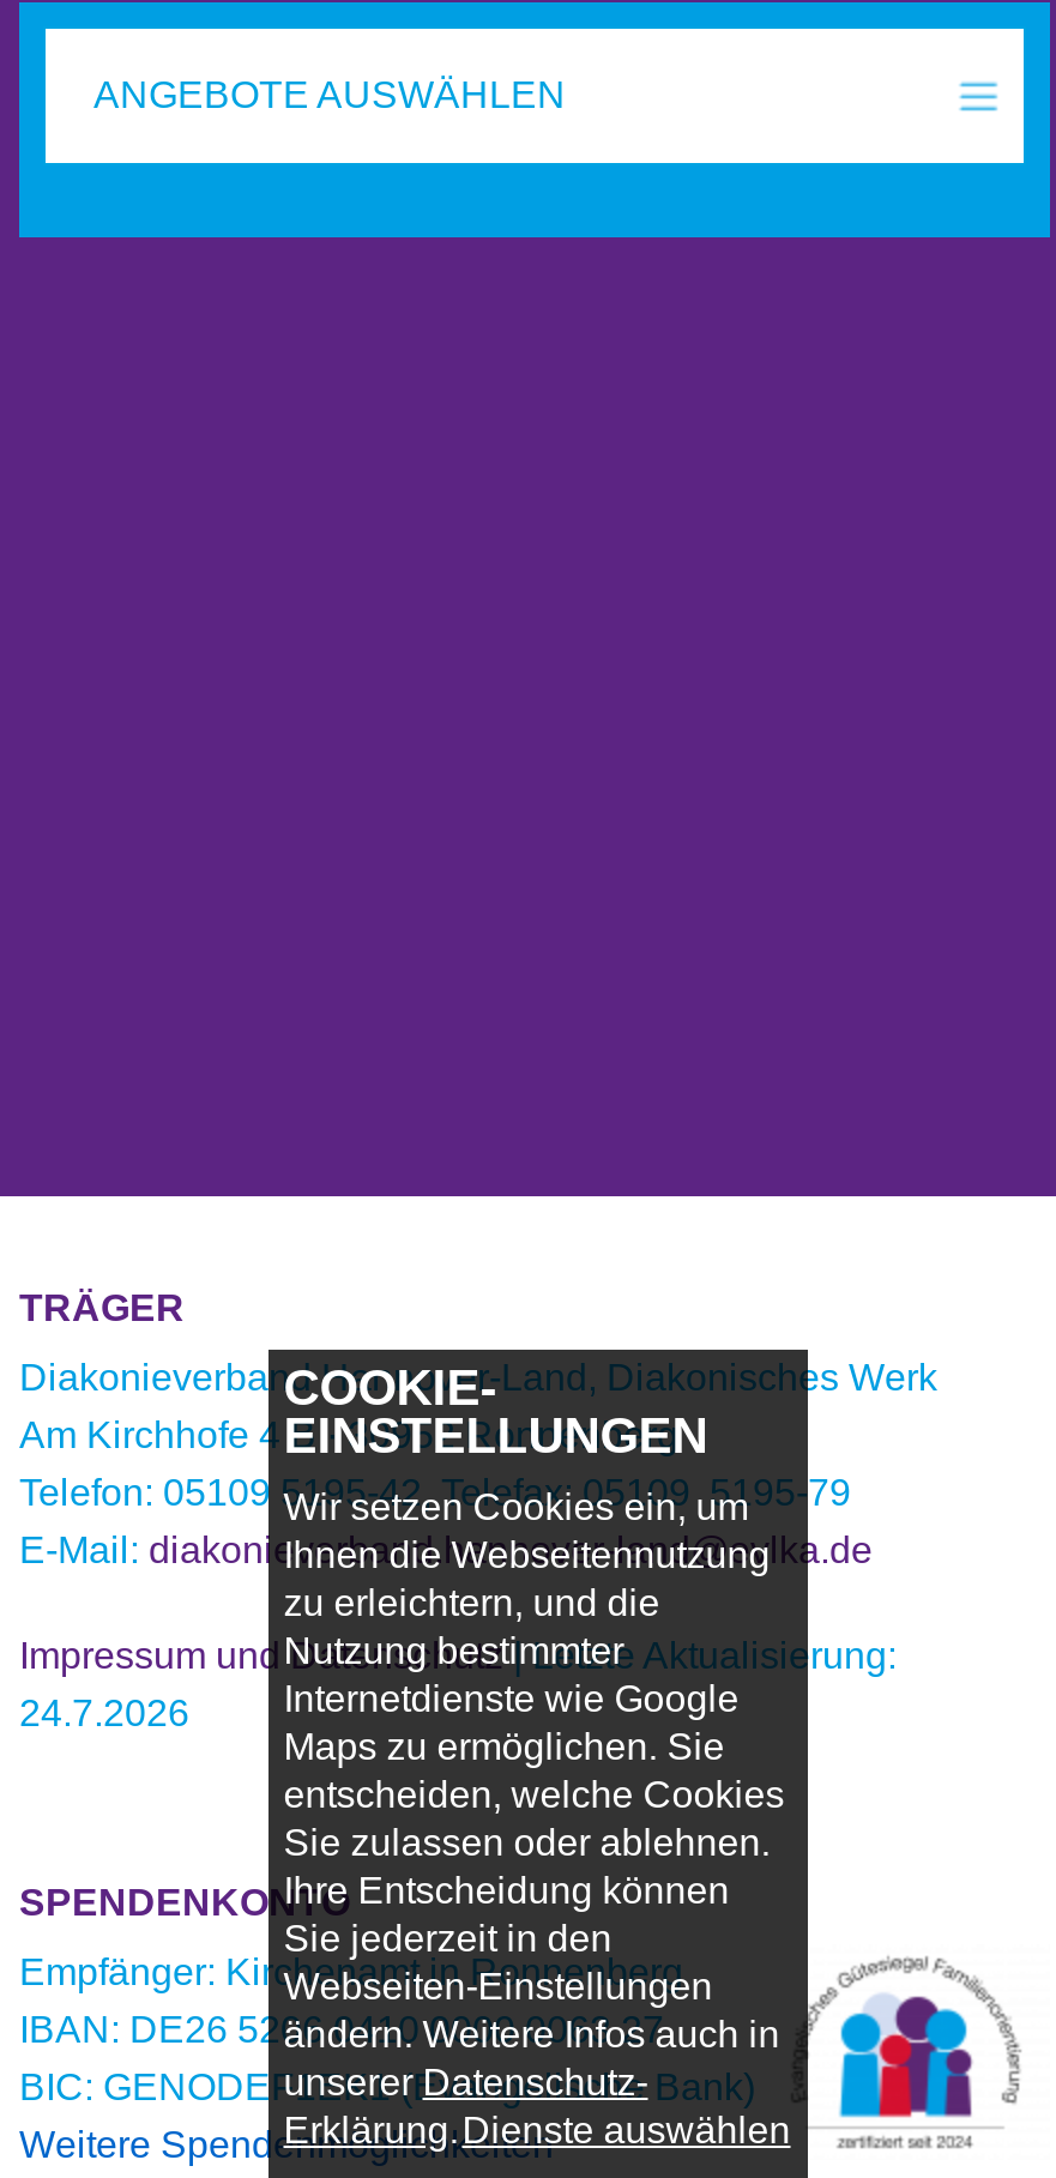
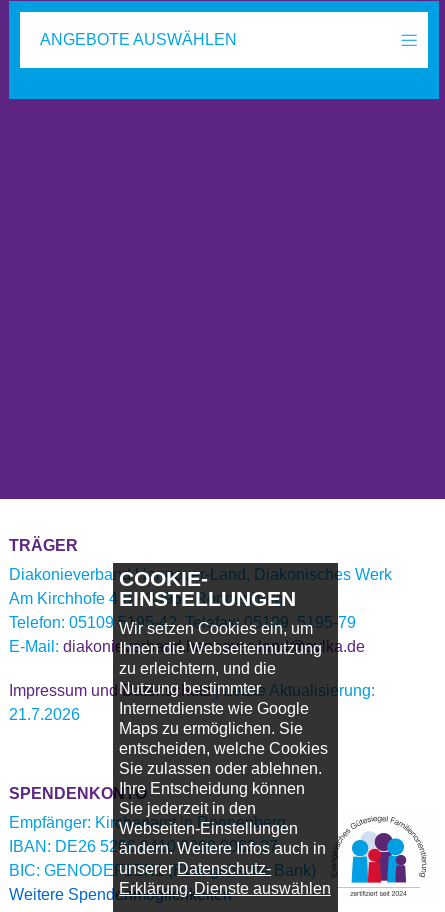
[19,1692,189,1732] 24.7.2026 -> [9,706,80,723] 21.7.2026

